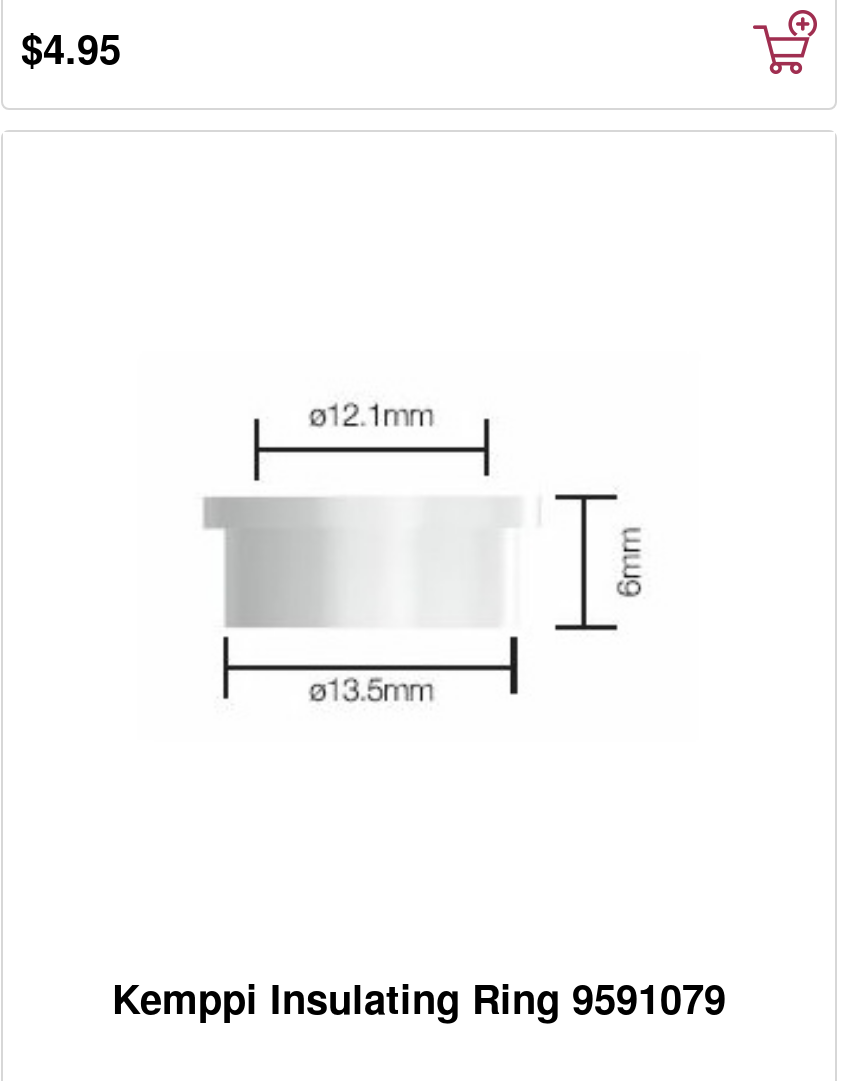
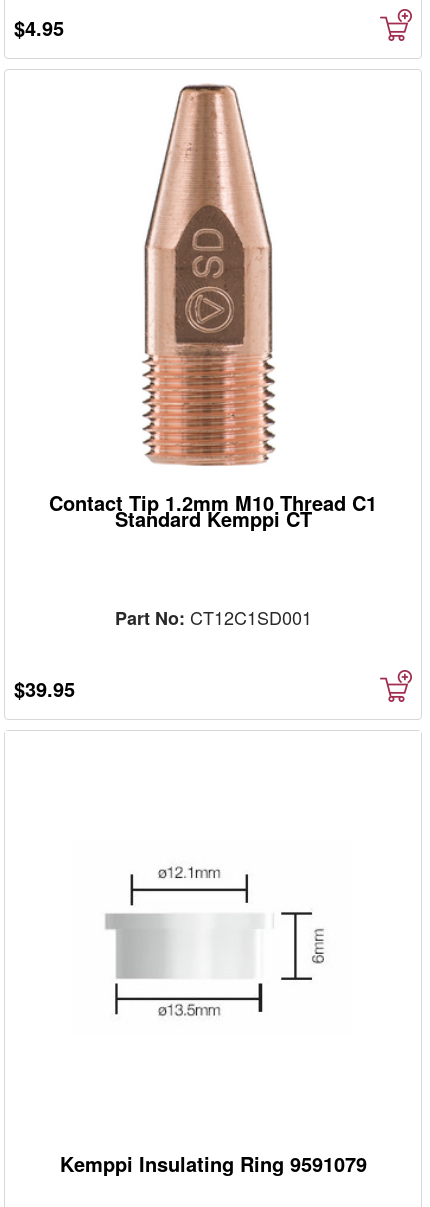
none -> [14,83,377,703] [image] | Contact Tip 1.2mm M10 Thread C1 | Standard Kemppi CT | Part No: CT12C1SD001 | $39.95

